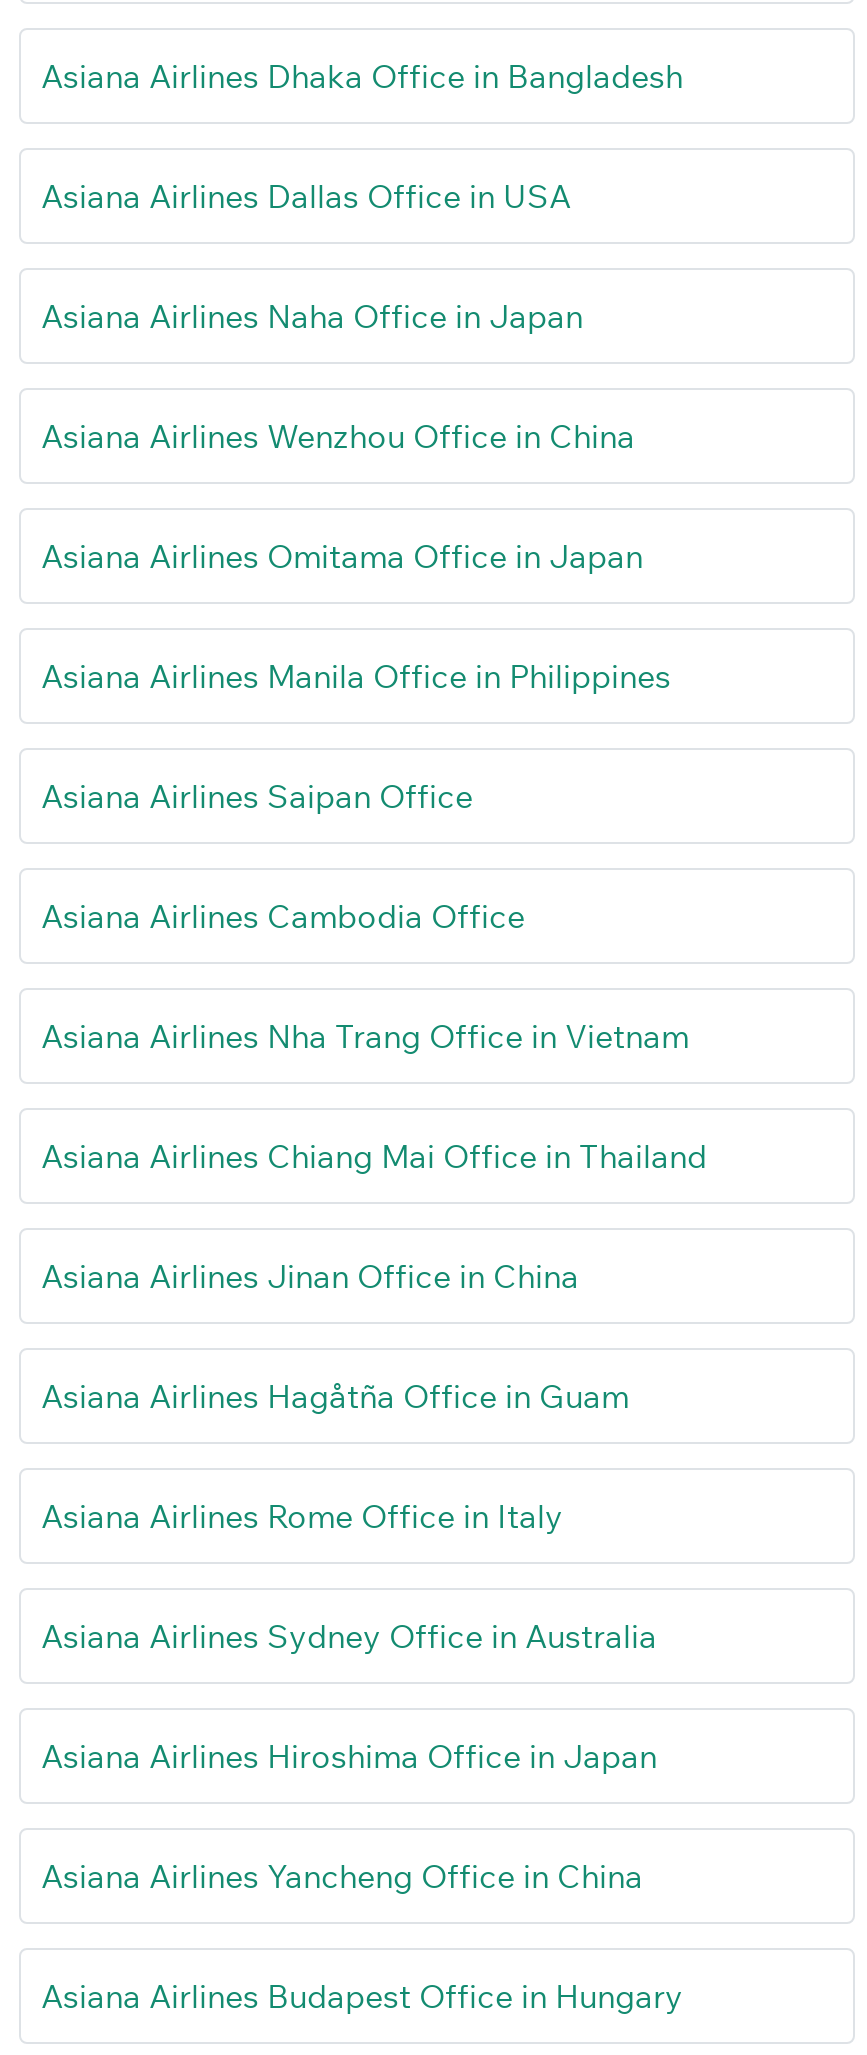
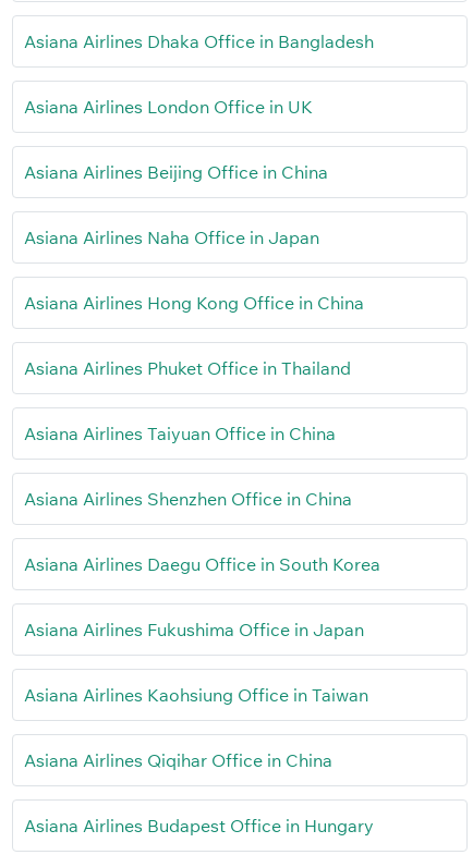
[41,175,571,215] Asiana Airlines Dallas Office in USA -> [24,95,328,183] Asiana Airlines London Office in UK | Asiana Airlines Beijing Office in China
moved [41,295,583,335] -> [24,226,319,248]: Asiana Airlines Naha Office in Japan
[41,415,707,1895] Asiana Airlines Wenzhou Office in China | Asiana Airlines Omitama Office in Japan | Asiana Airlines Manila Office in Philippines | Asiana Airlines Saipan Office | Asiana Airlines Cambodia Office | Asiana Airlines Nha Trang Office in Vietnam | Asiana Airlines Chiang Mai Office in Thailand | Asiana Airlines Jinan Office in China | Asiana Airlines Hagåtña Office in Guam | Asiana Airlines Rome Office in Italy | Asiana Airlines Sydney Office in Australia | Asiana Airlines Hiroshima Office in Japan | Asiana Airlines Yancheng Office in China -> [24,291,380,771] Asiana Airlines Hong Kong Office in China | Asiana Airlines Phuket Office in Thailand | Asiana Airlines Taiyuan Office in China | Asiana Airlines Shenzhen Office in China | Asiana Airlines Daegu Office in South Korea | Asiana Airlines Fukushima Office in Japan | Asiana Airlines Kaohsiung Office in Taiwan | Asiana Airlines Qiqihar Office in China

